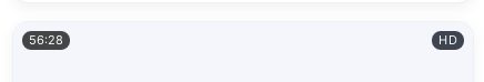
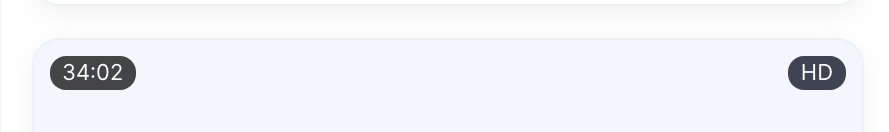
[29,32,63,47] 56:28 -> [62,57,124,85] 34:02

